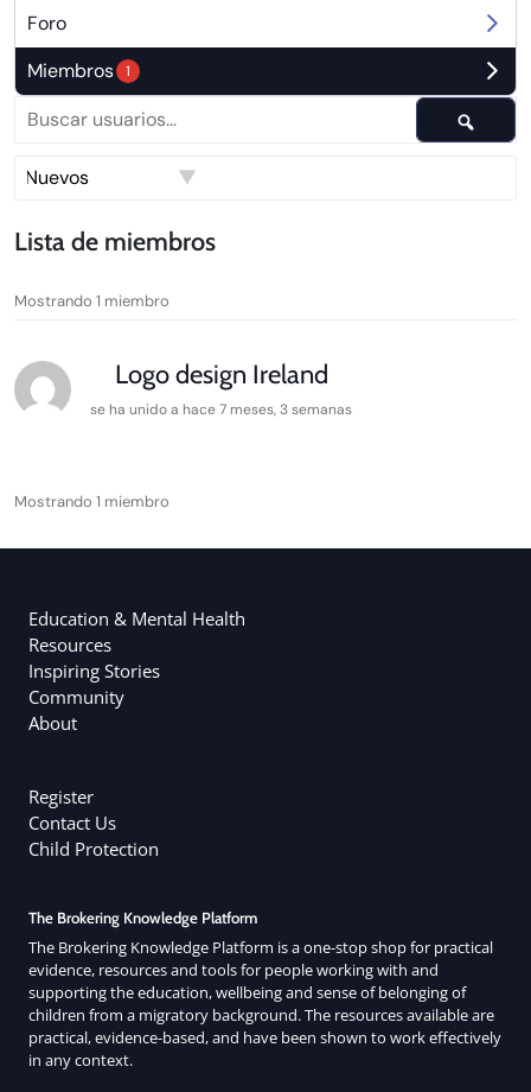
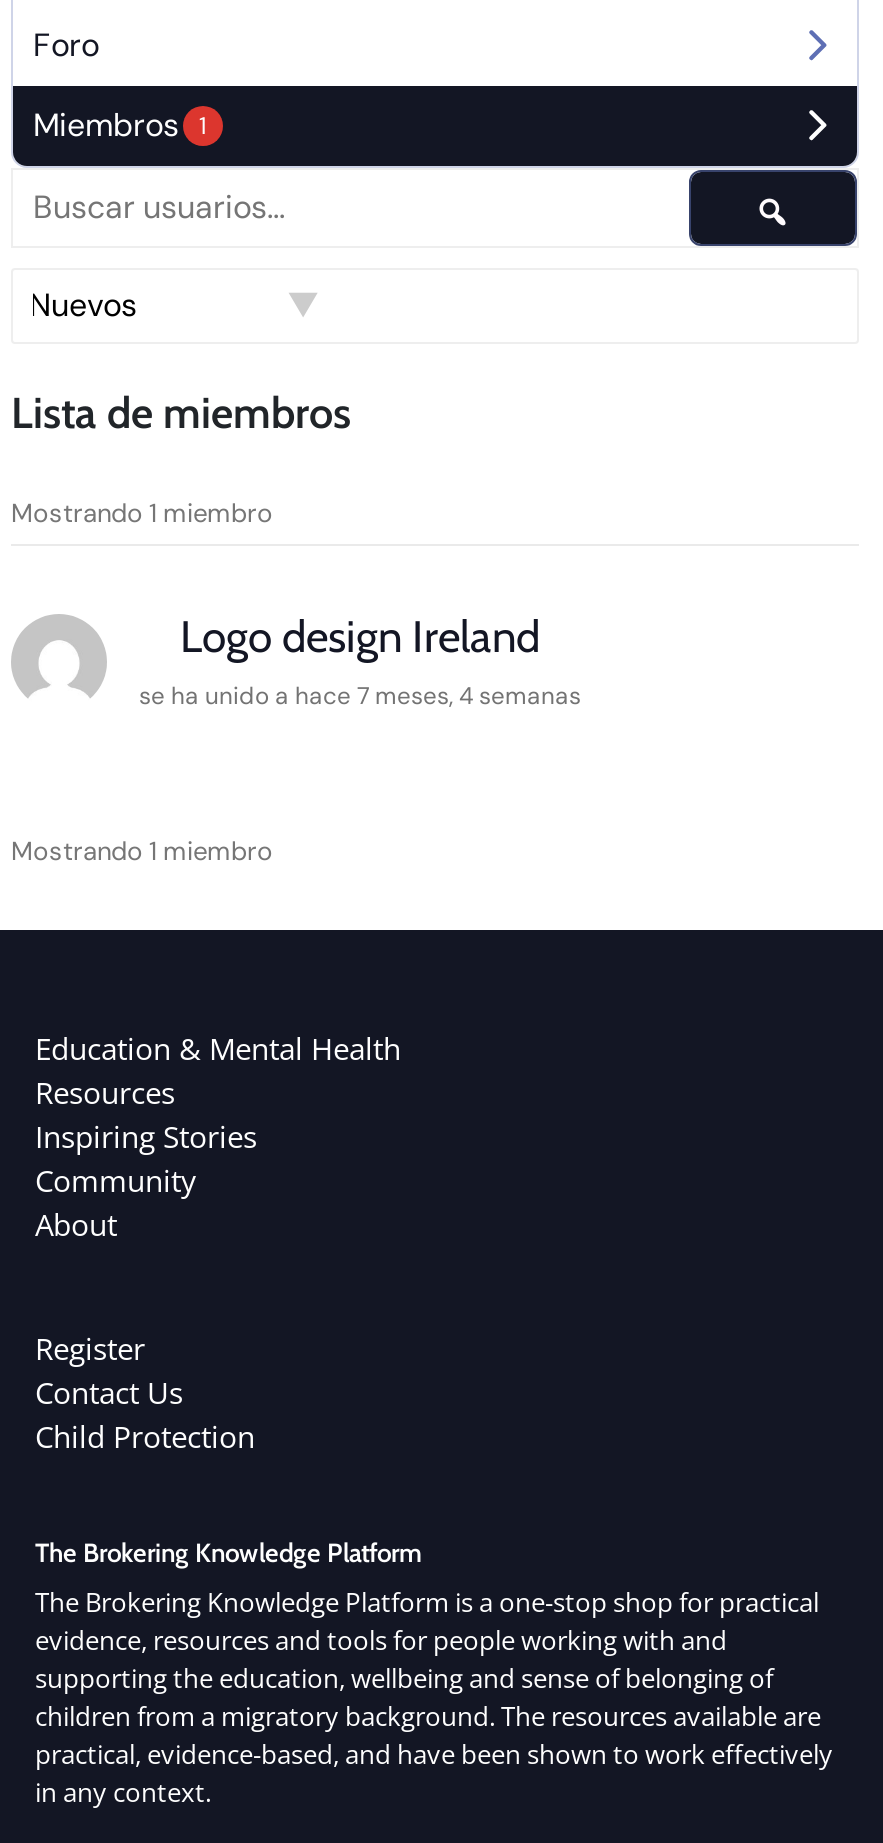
[90,400,352,419] se ha unido a hace 7 meses, 3 semanas -> [139,680,581,712] se ha unido a hace 7 meses, 4 semanas

